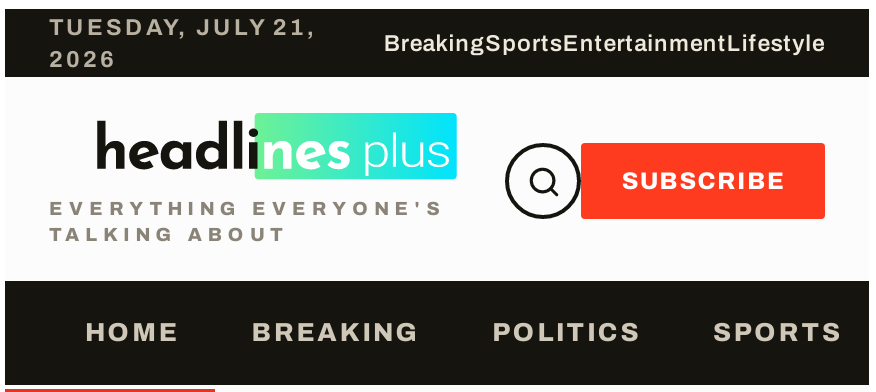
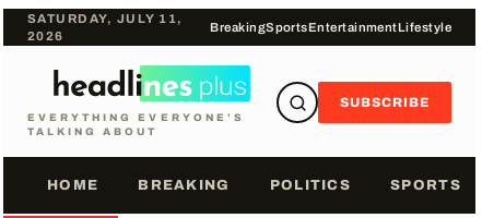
[49,15,318,39] TUESDAY, JULY 21, -> [27,12,184,25] SATURDAY, JULY 11,

